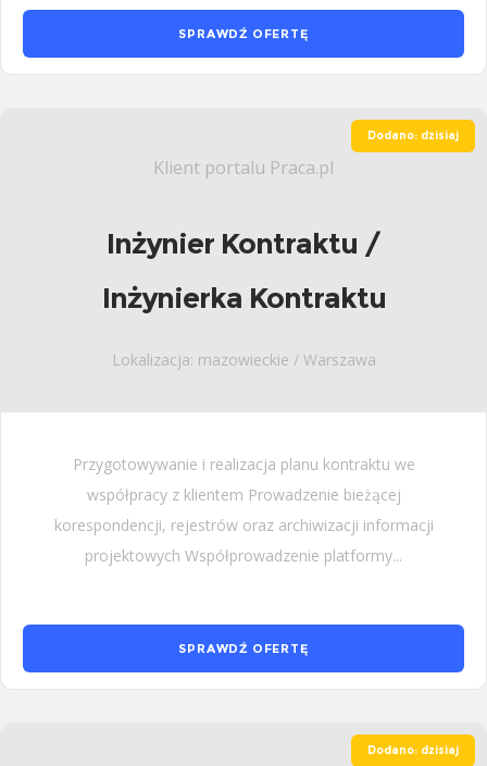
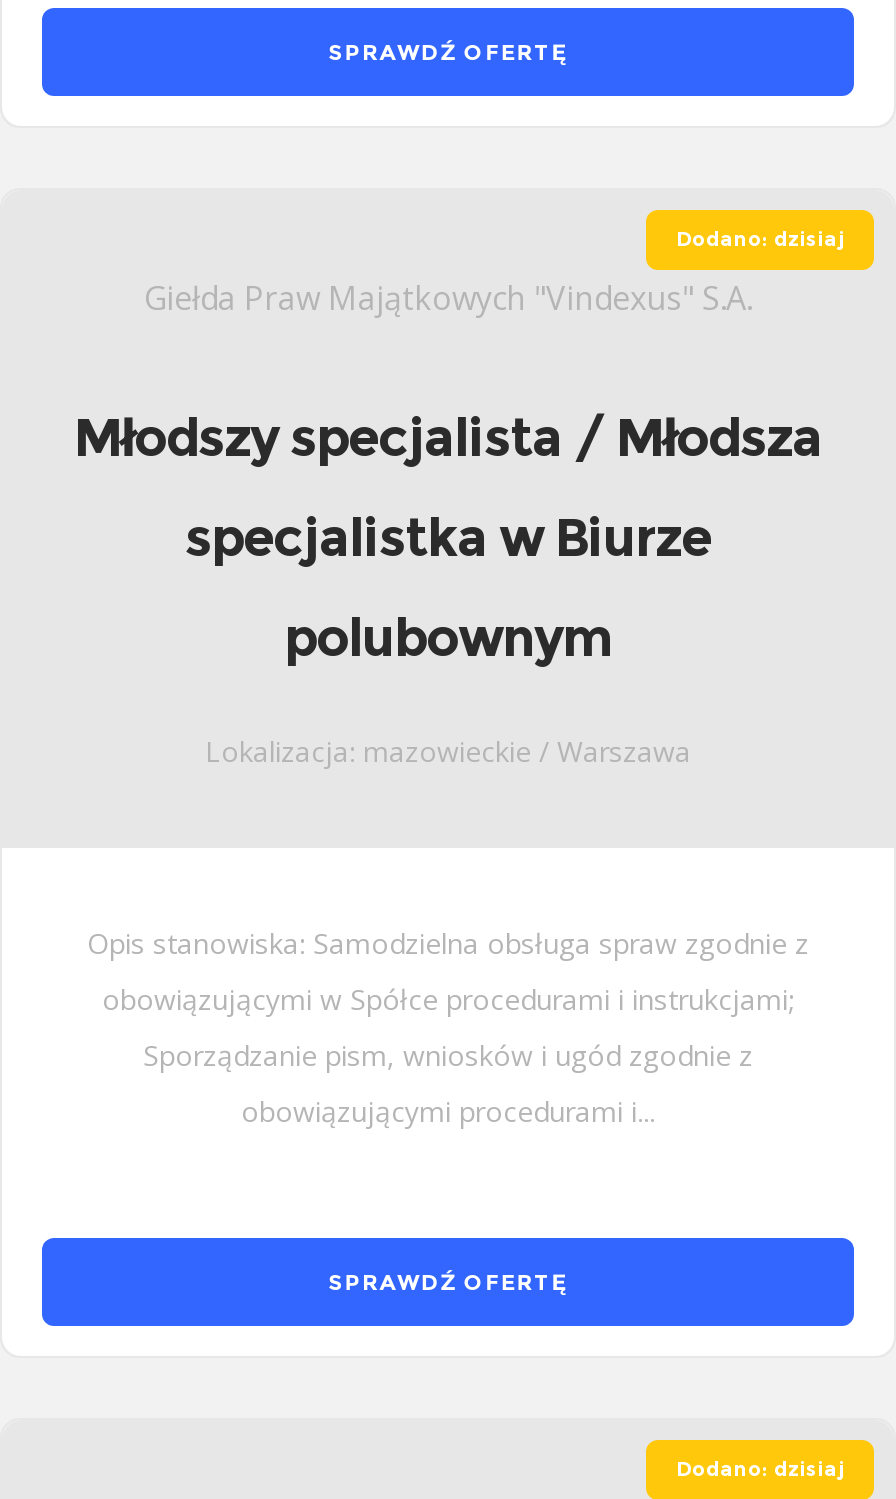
[102,155,385,315] Klient portalu Praca.pl | Inżynier Kontraktu / | Inżynierka Kontraktu -> [74,277,822,671] Giełda Praw Majątkowych "Vindexus" S.A. | Młodszy specjalista / Młodsza | specjalistka w Biurze | polubownym
[72,454,415,474] Przygotowywanie i realizacja planu kontraktu we -> [87,925,809,963] Opis stanowiska: Samodzielna obsługa spraw zgodnie z
[86,484,401,505] współpracy z klientem Prowadzenie bieżącej -> [102,981,794,1019] obowiązującymi w Spółce procedurami i instrukcjami;
[54,514,433,535] korespondencji, rejestrów oraz archiwizacji informacji -> [143,1037,753,1075] Sporządzanie pism, wniosków i ugód zgodnie z
[85,545,402,566] projektowych Współprowadzenie platformy... -> [241,1093,655,1131] obowiązującymi procedurami i...

